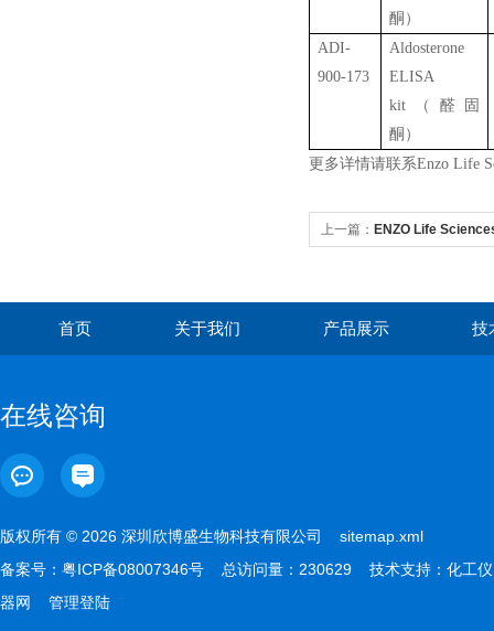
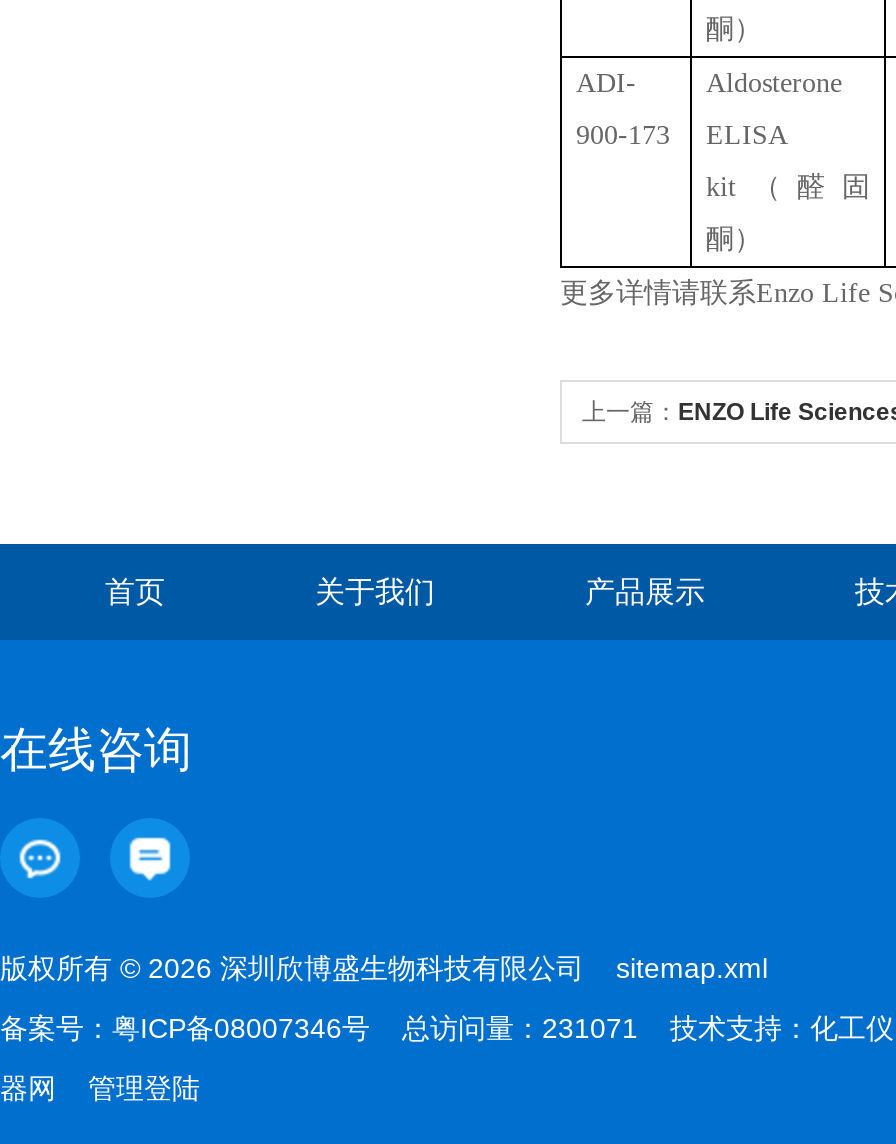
[0,560,493,578] 备案号：粤ICP备08007346号总访问量：230629 技术支持：化工仪 -> [0,1012,894,1044] 备案号：粤ICP备08007346号总访问量：231071 技术支持：化工仪

